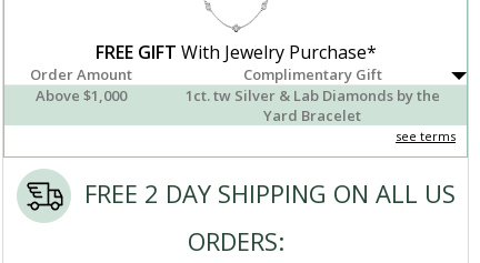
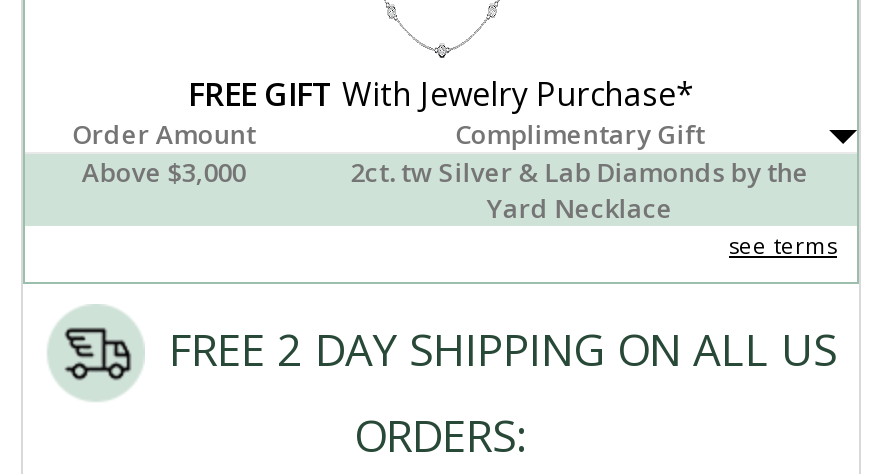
[36,85,127,105] Above $1,000 -> [82,154,246,190] Above $3,000
[185,85,440,105] 1ct. tw Silver & Lab Diamonds by the -> [351,154,809,190] 2ct. tw Silver & Lab Diamonds by the
[264,105,361,125] Yard Bracelet -> [487,190,673,226] Yard Necklace

